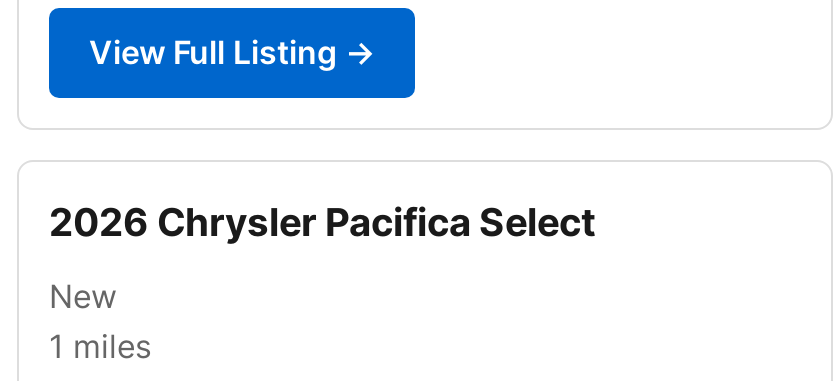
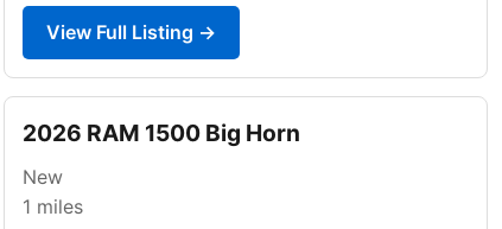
[49,198,595,246] 2026 Chrysler Pacifica Select -> [23,119,300,147] 2026 RAM 1500 Big Horn

